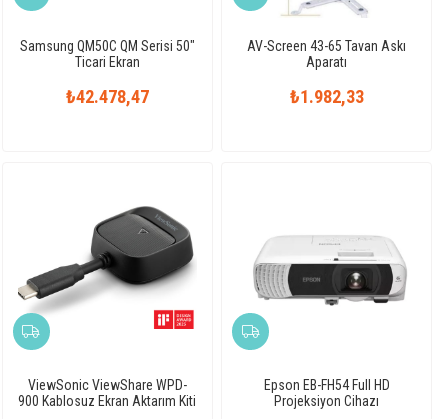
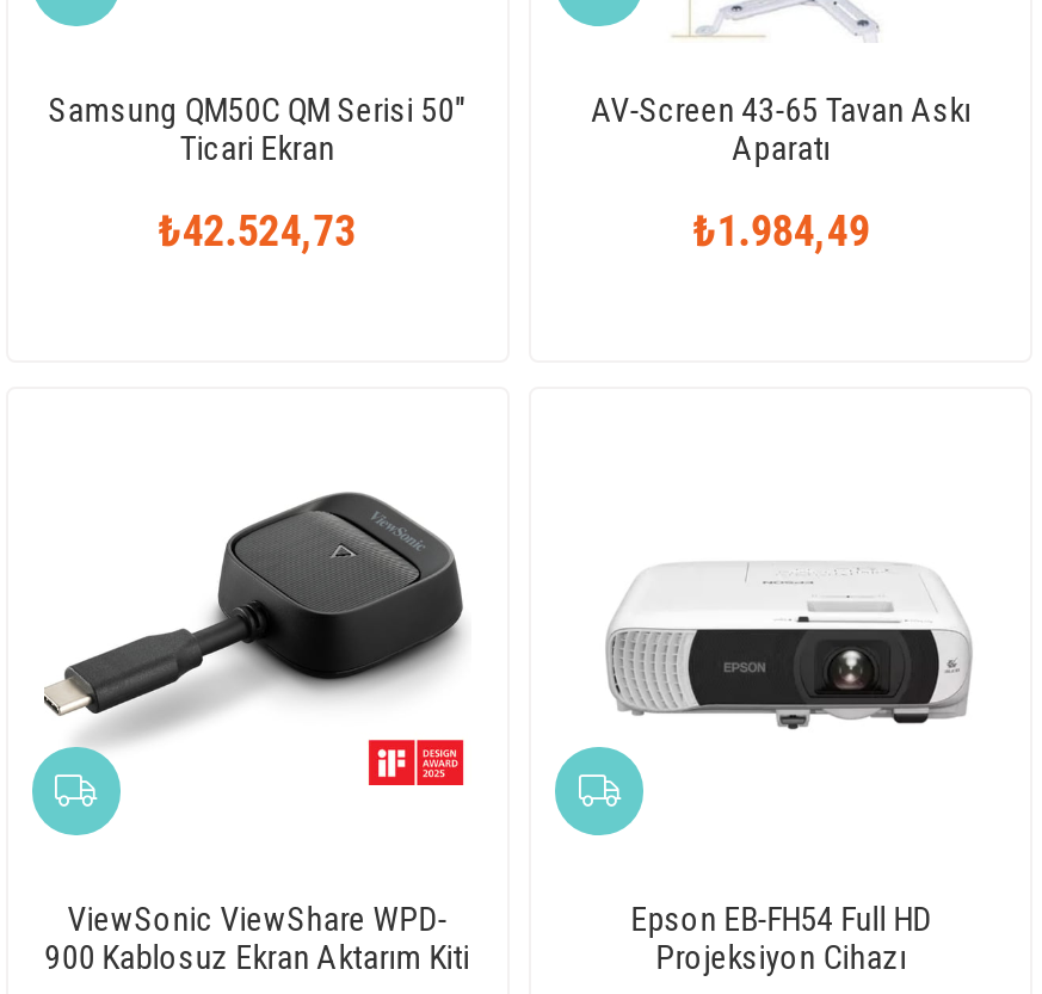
[66,86,149,107] ₺42.478,47 -> [158,206,356,256] ₺42.524,73
[290,86,364,107] ₺1.982,33 -> [693,206,870,256] ₺1.984,49

